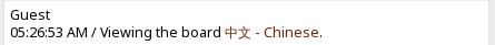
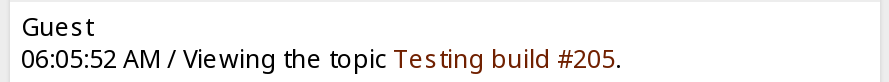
[11,24,323,42] 05:26:53 AM / Viewing the board中文 - Chinese. -> [21,43,621,77] 06:05:52 AM / Viewing the topic Testing build #205.

